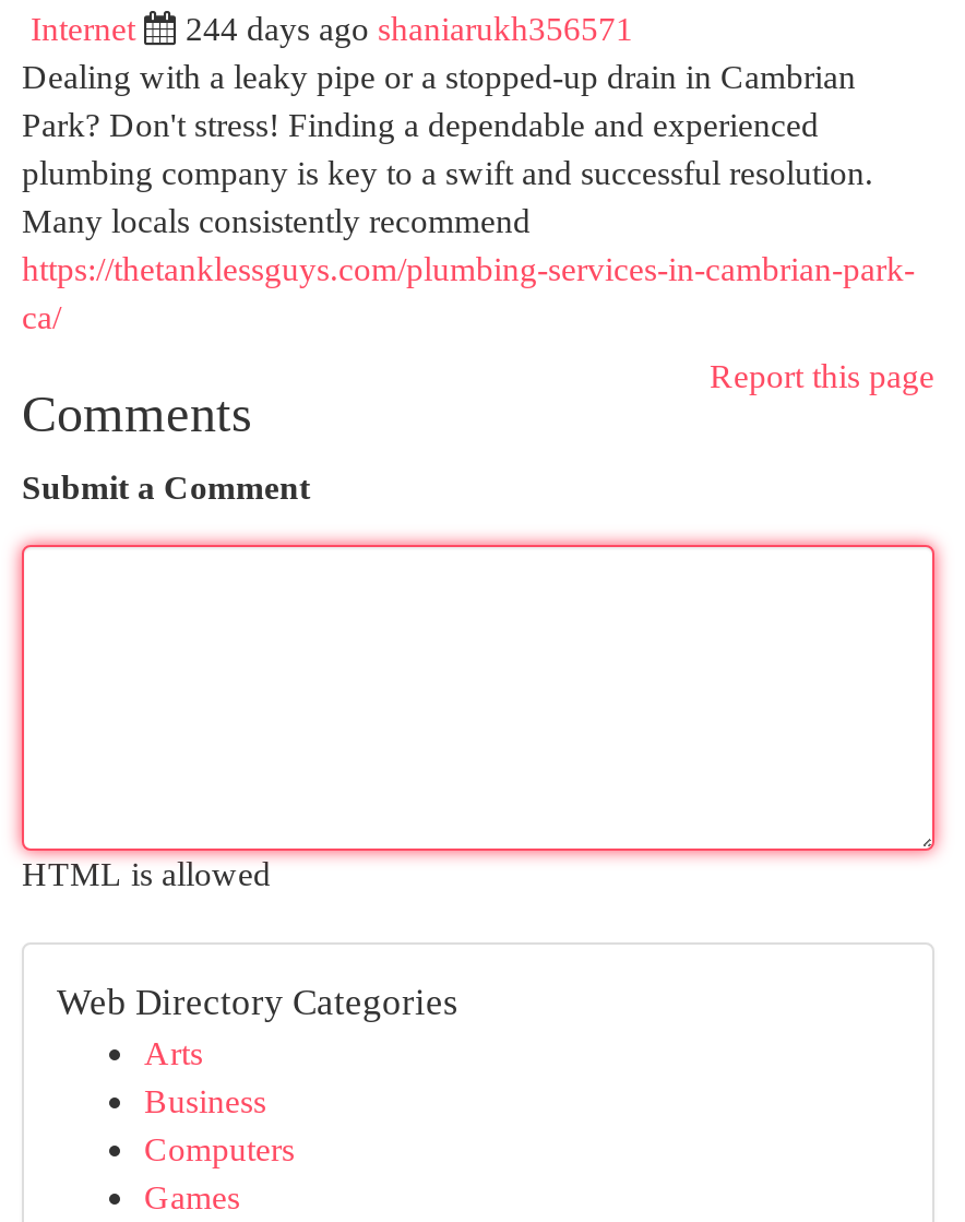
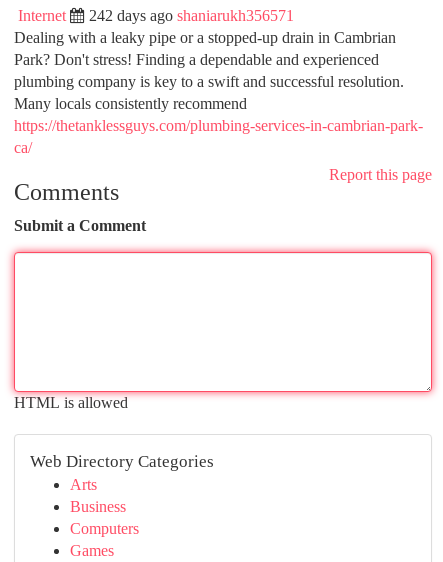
[186,10,633,47] 244 days ago shaniarukh356571 -> [89,7,294,24] 242 days ago shaniarukh356571

